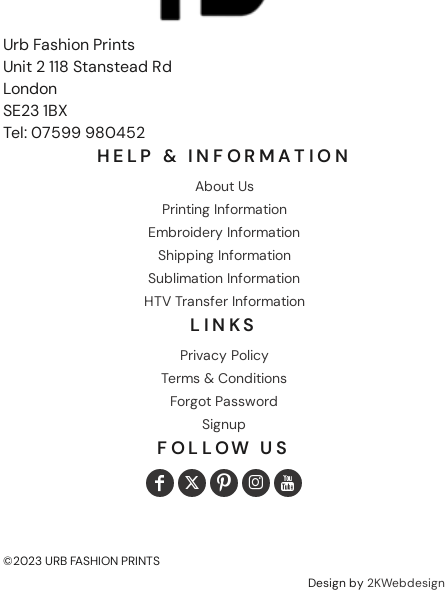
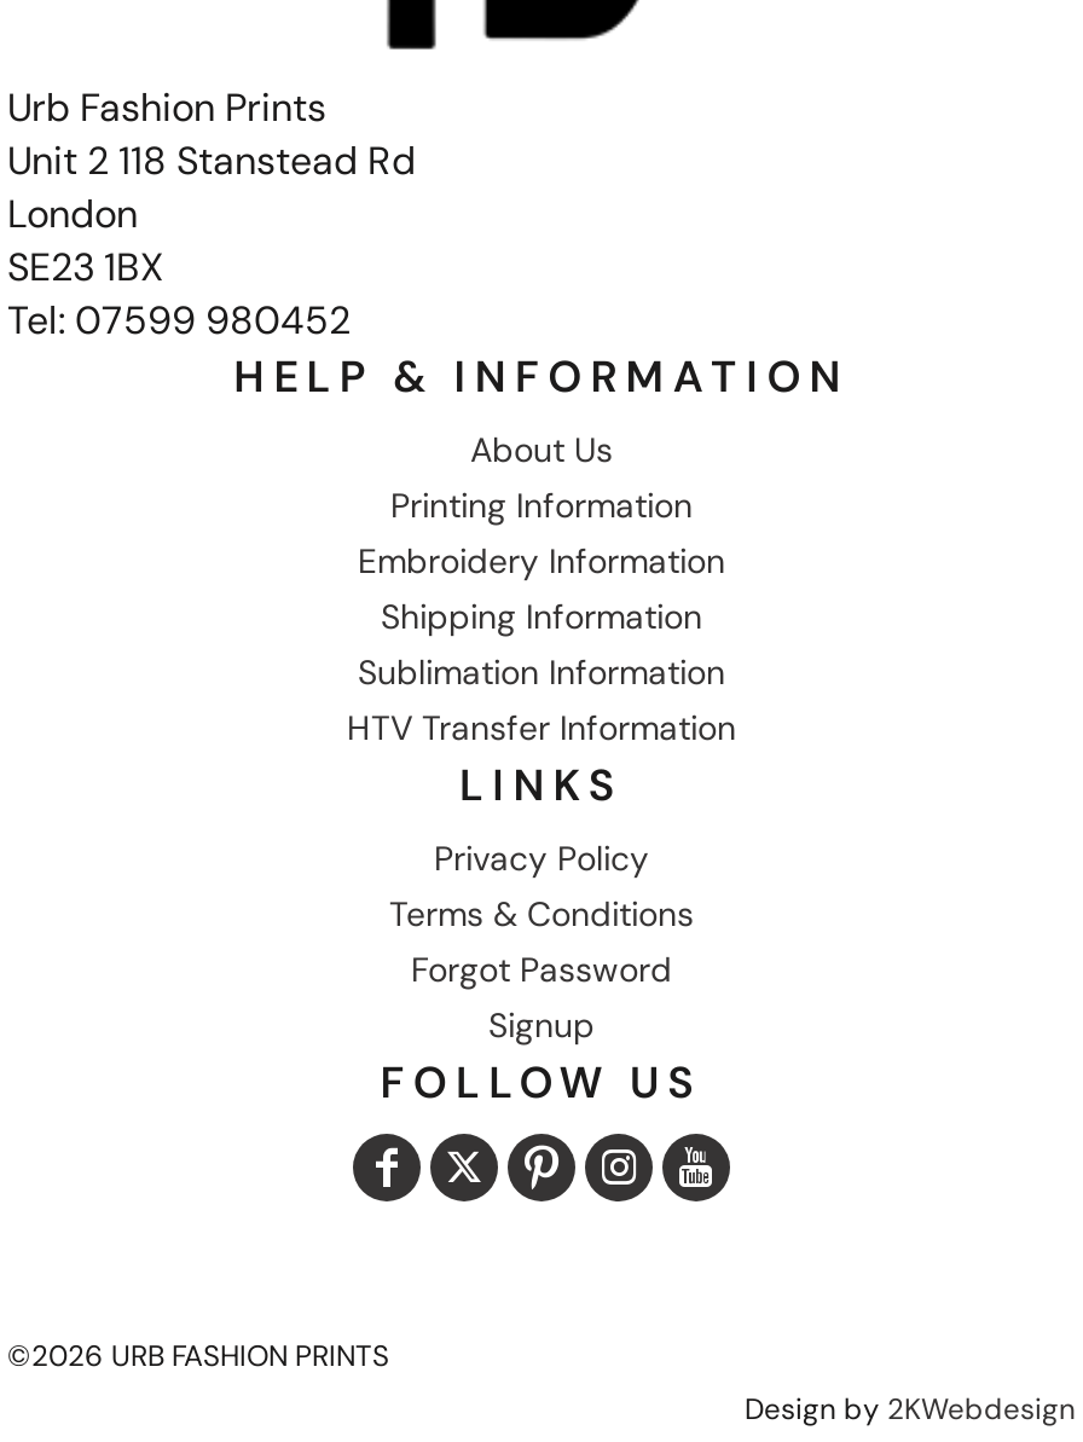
[3,553,160,569] ©2023 URB FASHION PRINTS -> [7,1337,389,1376] ©2026 URB FASHION PRINTS

